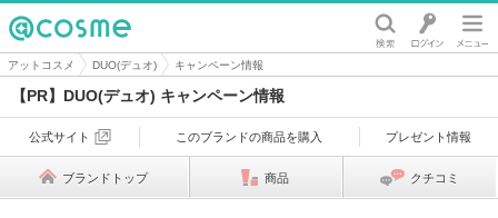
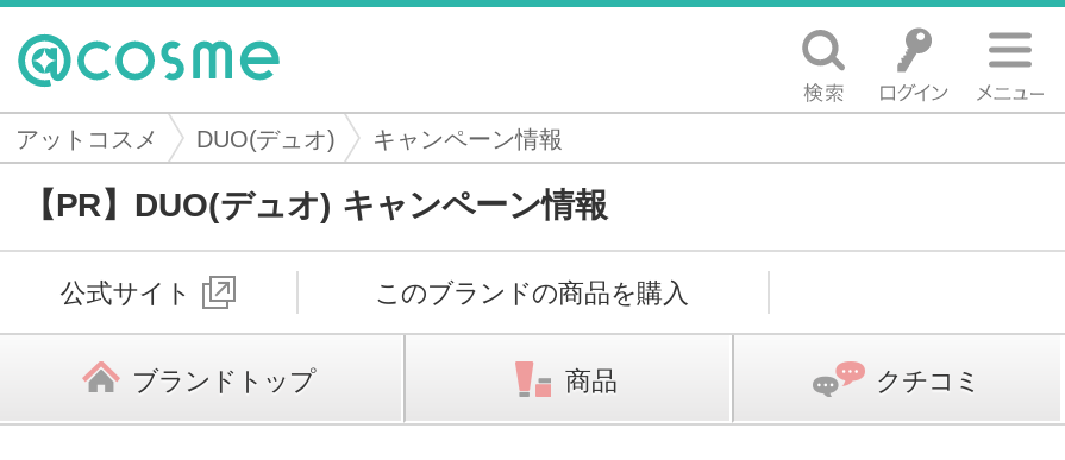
[386,130,471,143] プレゼント情報 -> none

